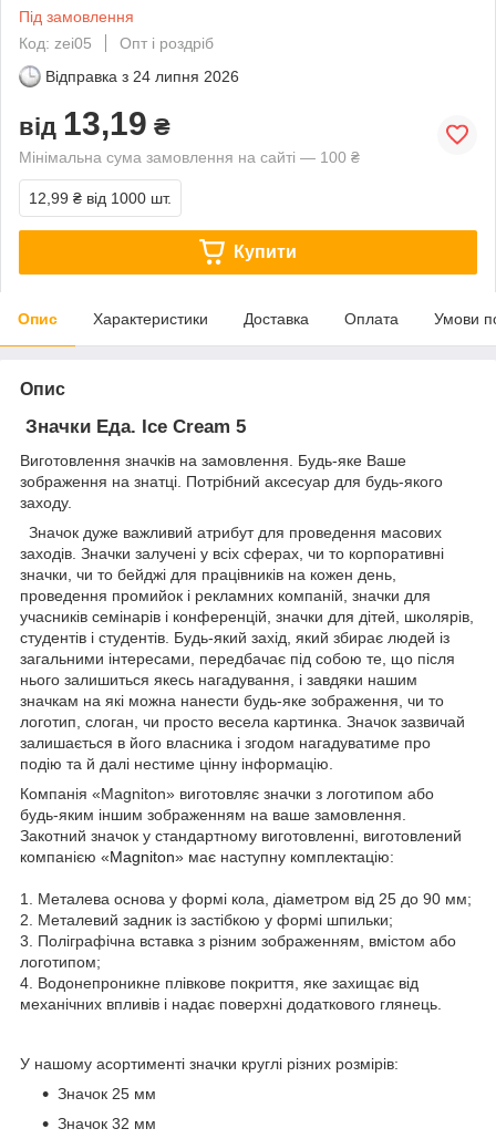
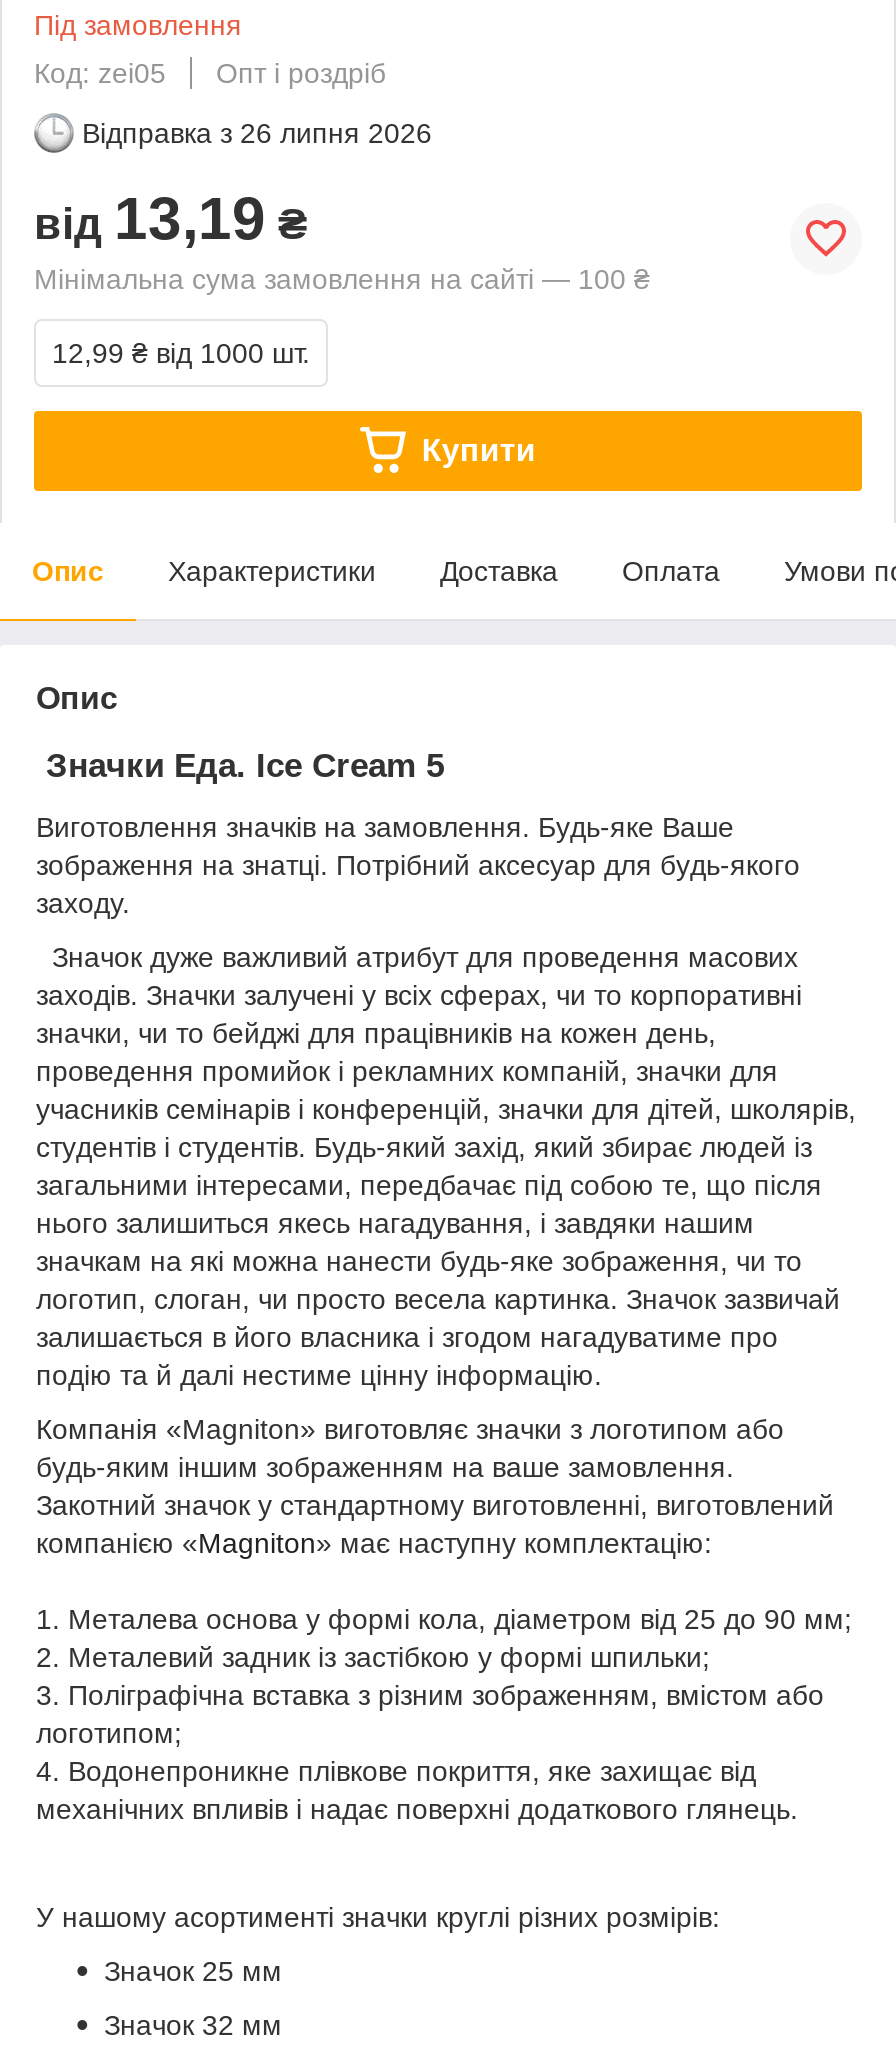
[45,67,239,85] Відправка з 24 липня 2026 -> [82,117,432,149] Відправка з 26 липня 2026

